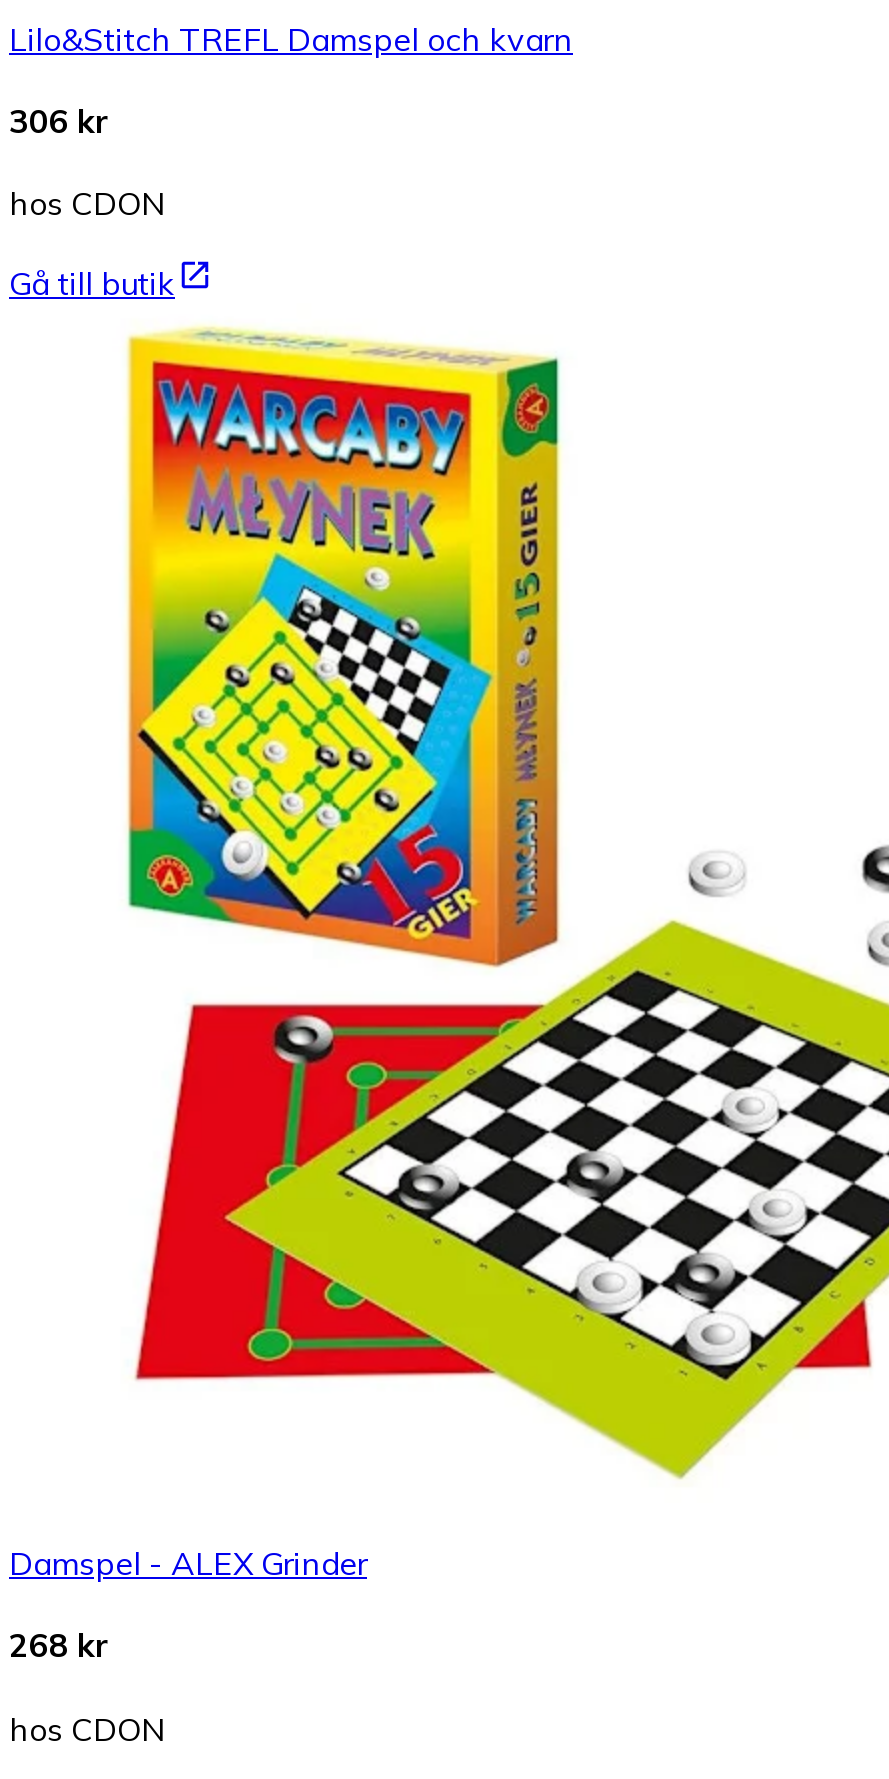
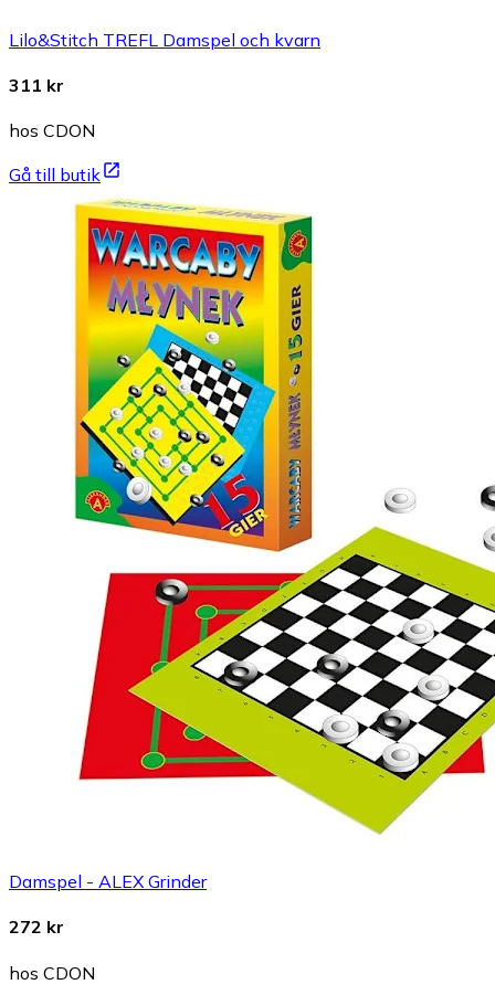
[9,101,109,141] 306 kr -> [9,74,64,96] 311 kr
[9,1626,109,1666] 268 kr -> [9,916,64,938] 272 kr

